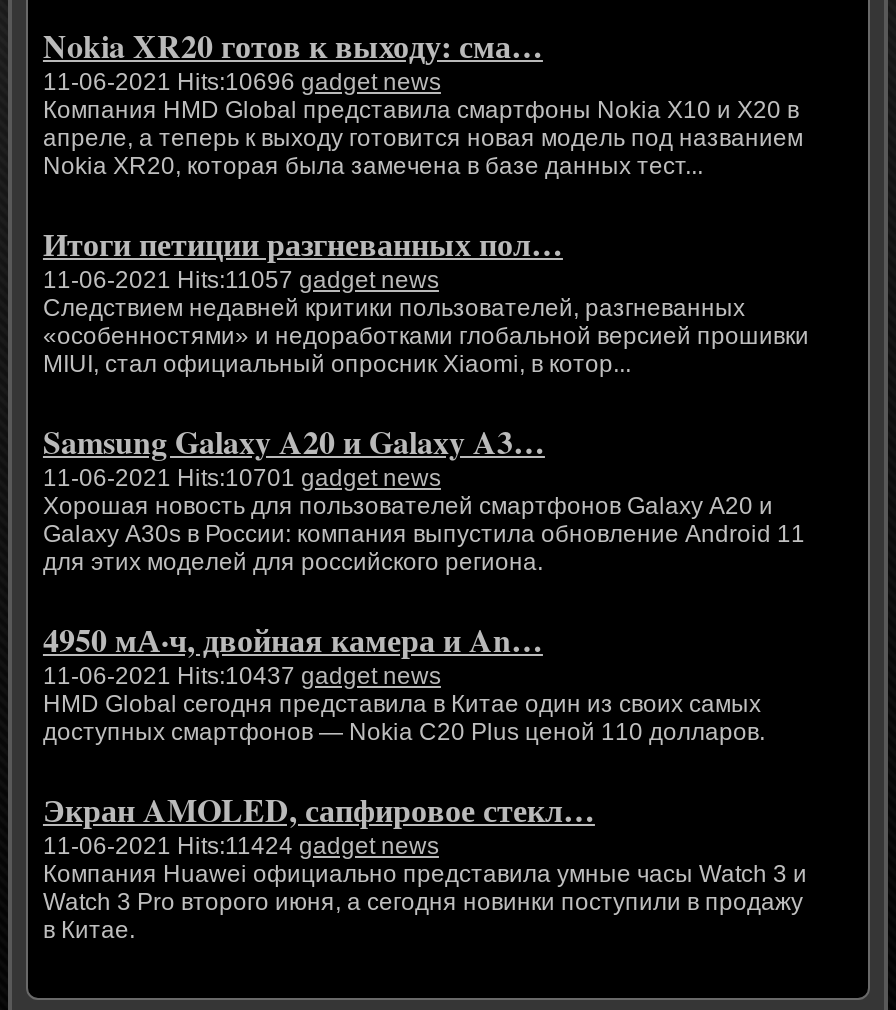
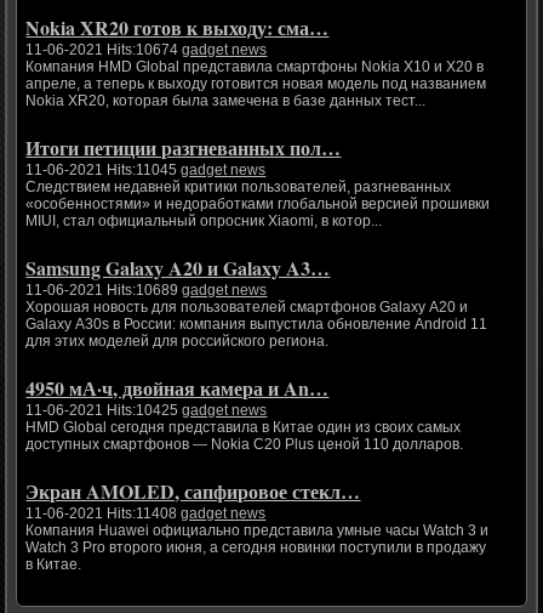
[43,69,441,97] 11-06-2021 Hits:10696 gadget news -> [26,42,267,59] 11-06-2021 Hits:10674 gadget news
[43,267,439,295] 11-06-2021 Hits:11057 gadget news -> [26,162,266,179] 11-06-2021 Hits:11045 gadget news
[43,465,441,493] 11-06-2021 Hits:10701 gadget news -> [26,282,267,299] 11-06-2021 Hits:10689 gadget news
[43,663,441,691] 11-06-2021 Hits:10437 gadget news -> [26,402,267,419] 11-06-2021 Hits:10425 gadget news
[43,833,439,861] 11-06-2021 Hits:11424 gadget news -> [26,506,266,523] 11-06-2021 Hits:11408 gadget news

